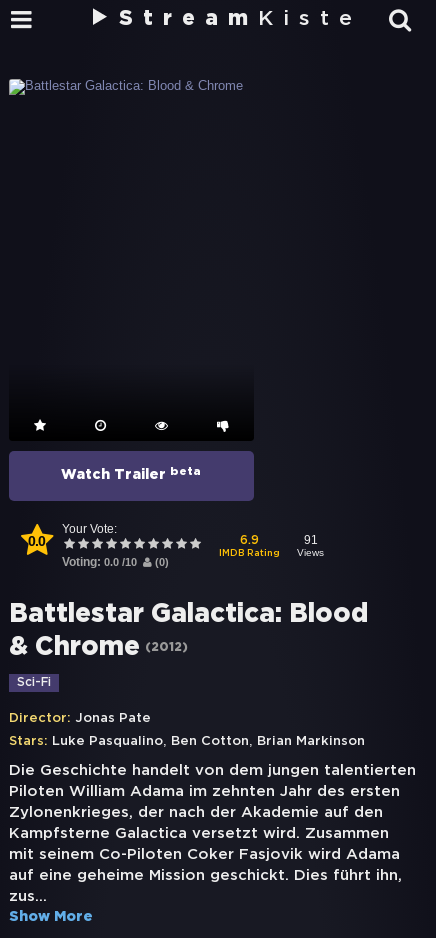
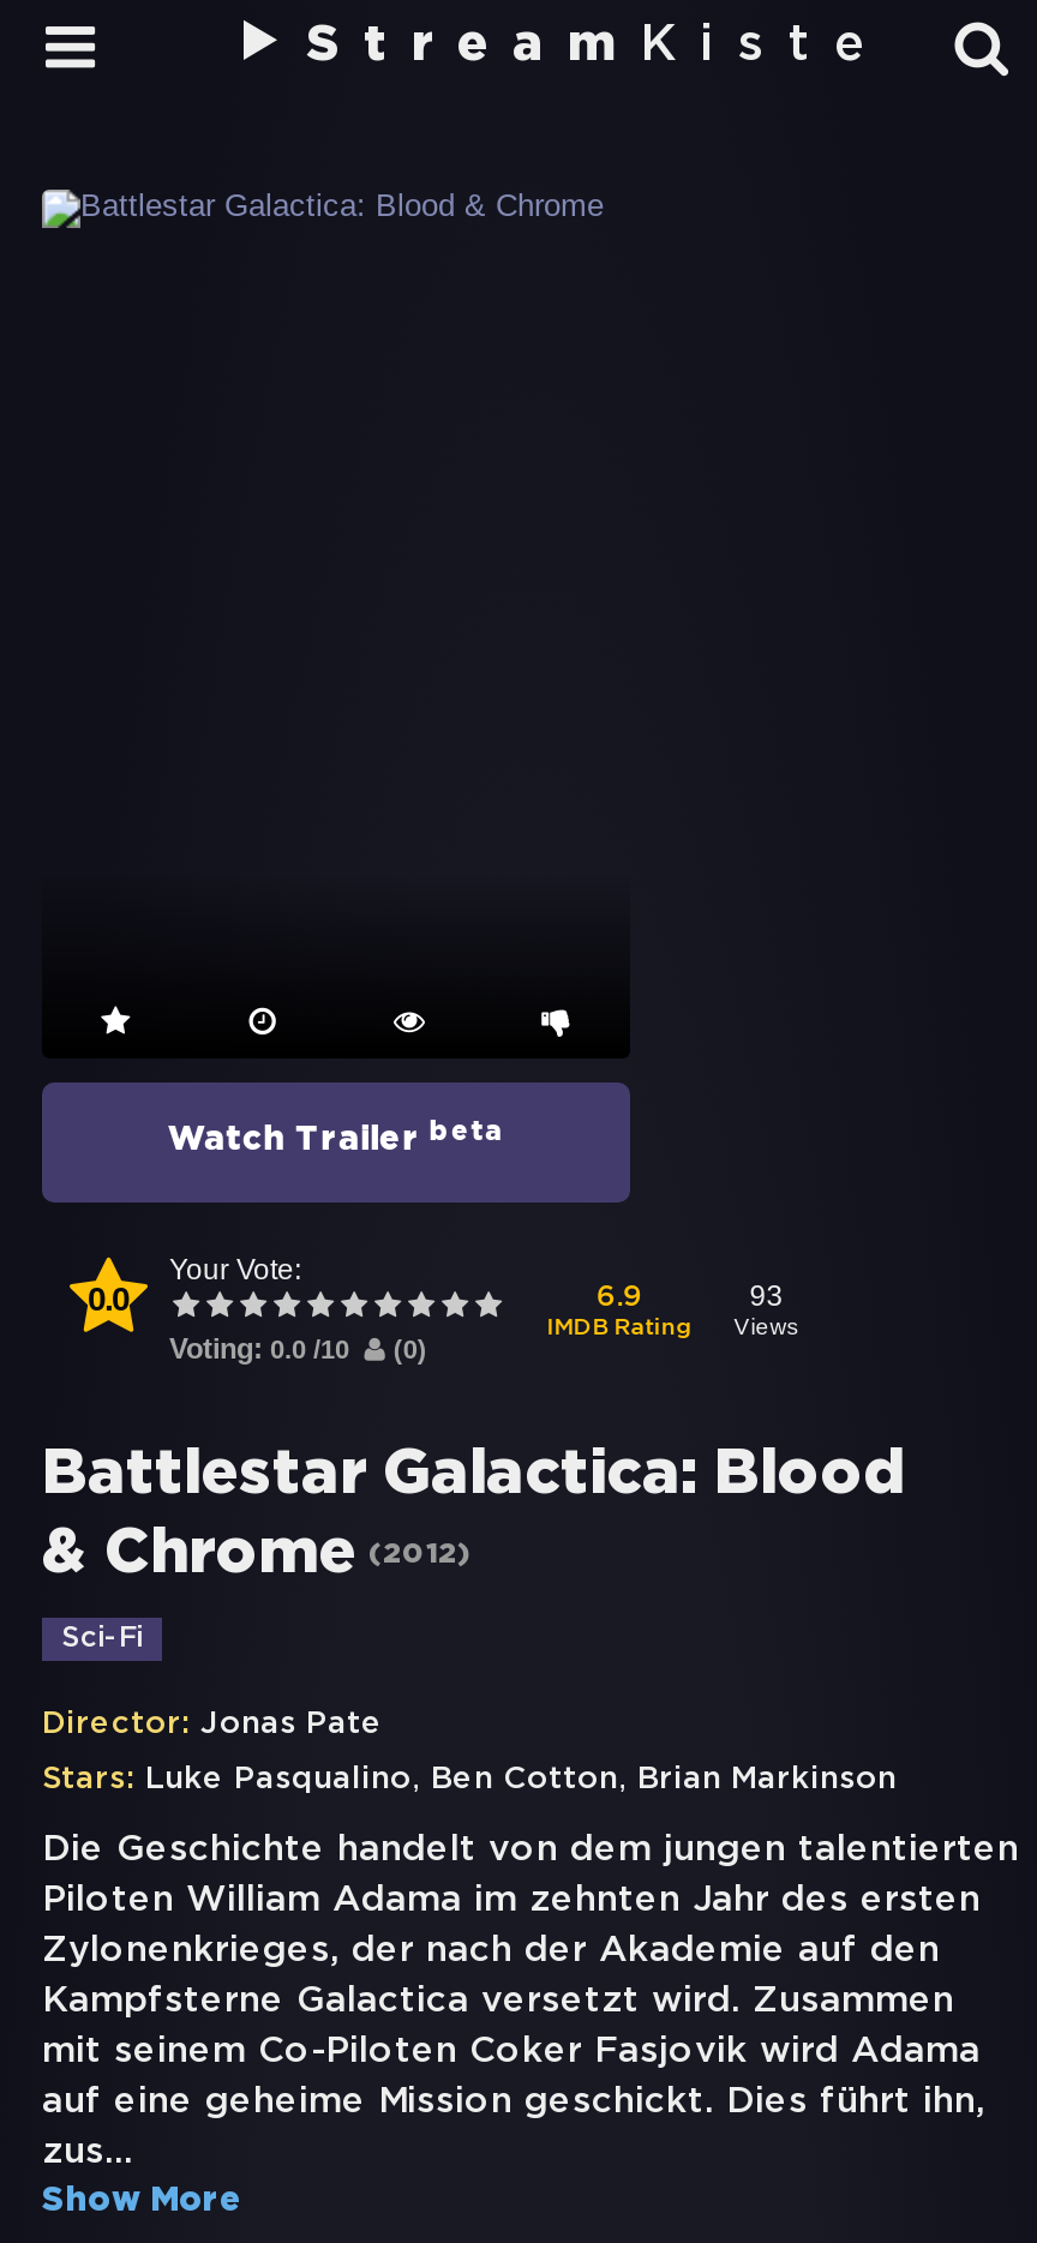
[304,533,318,547] 91 -> [750,1279,783,1312] 93

